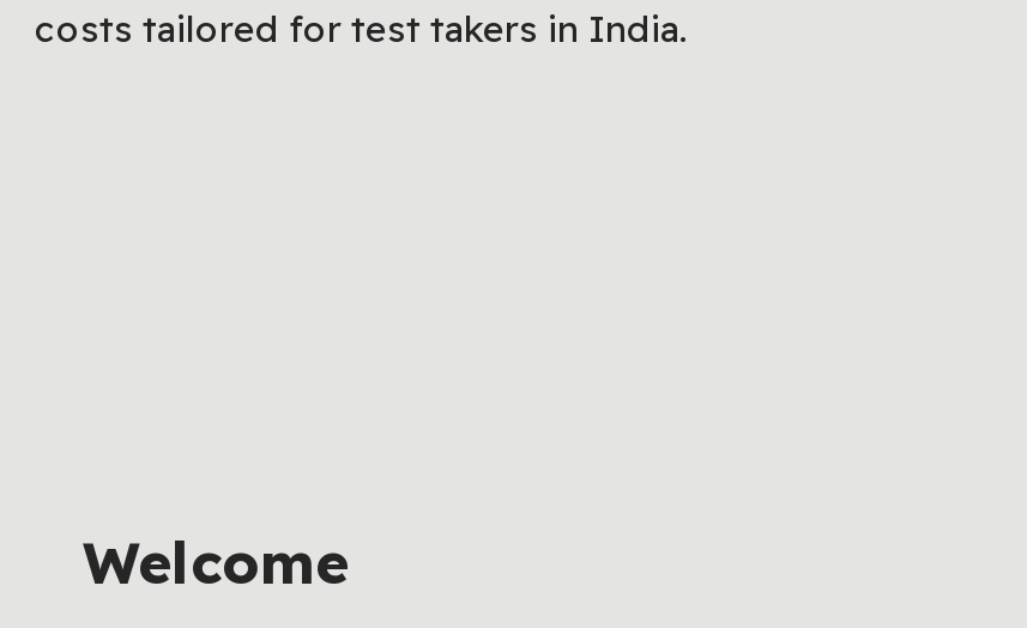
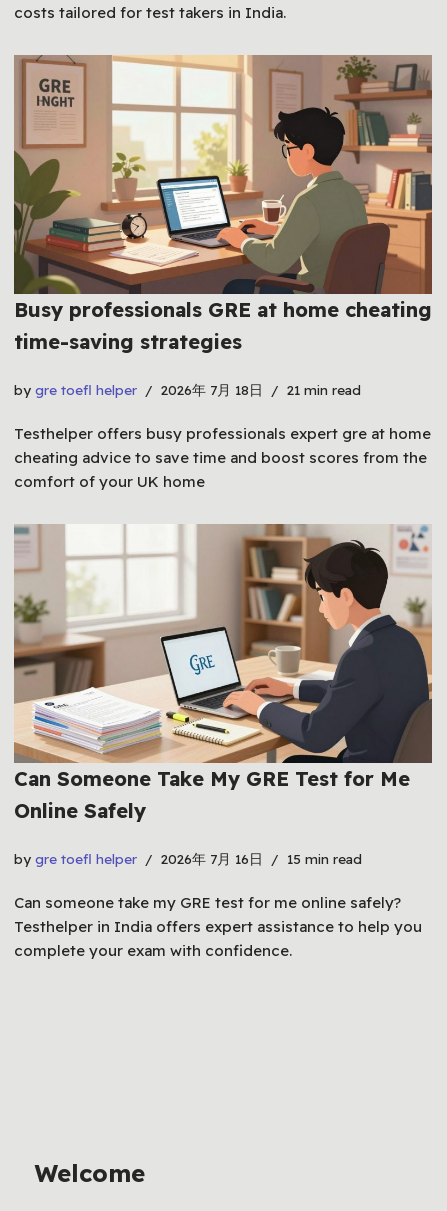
none -> [13,54,433,491] [image] | Busy professionals GRE at home cheating | time-saving strategies | by gre toefl helper | 2026年 7月 18日 | 21 min read | Testhelper offers busy professionals expert gre at home | cheating advice to save time and boost scores from the | comfort of your UK home
none -> [13,523,433,960] [image] | Can Someone Take My GRE Test for Me | Online Safely | by gre toefl helper | 2026年 7月 16日 | 15 min read | Can someone take my GRE test for me online safely? | Testhelper in India offers expert assistance to help you | complete your exam with confidence.

